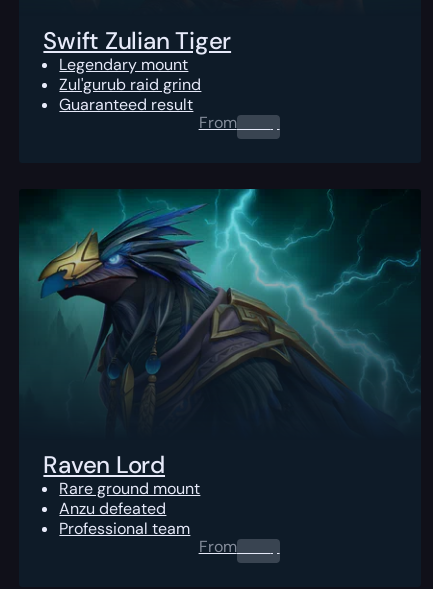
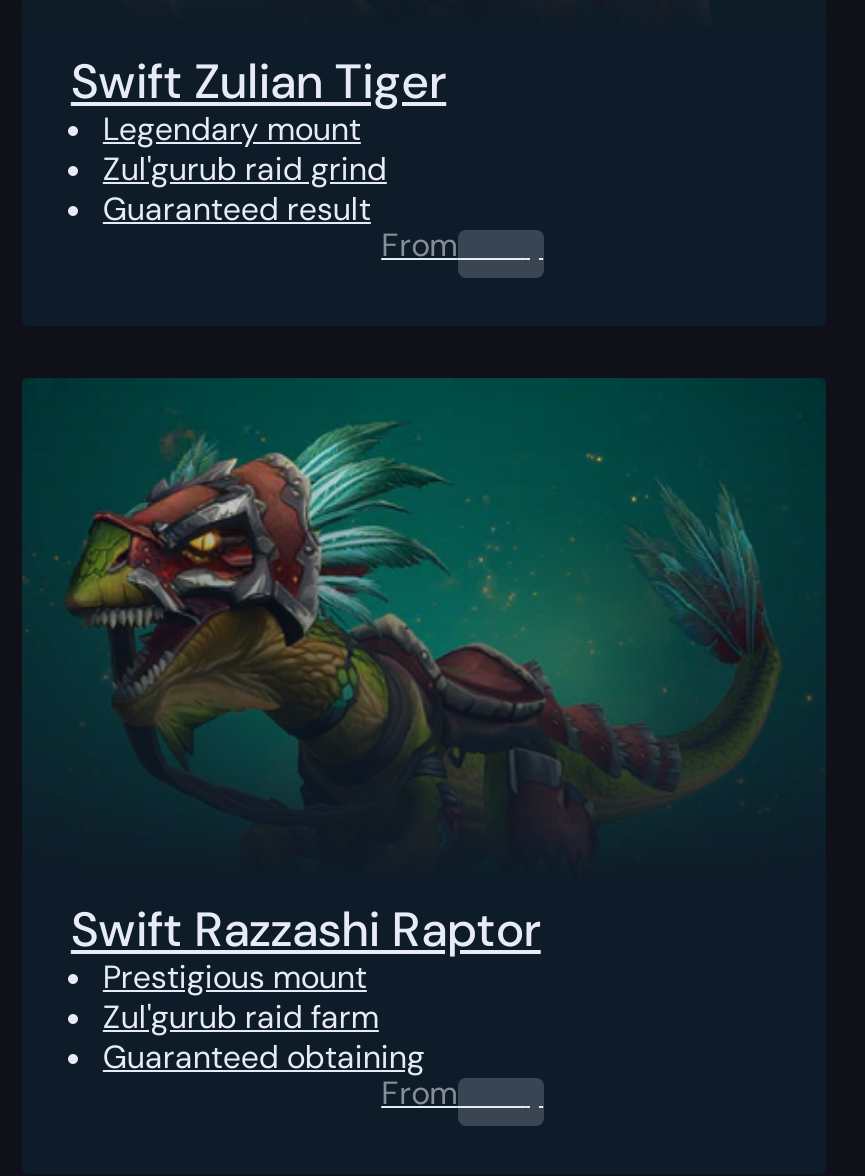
[20,189,420,539] [image] | Raven Lord | Rare ground mount | Anzu defeated | Professional team -> [22,378,826,1077] [image] | Swift Razzashi Raptor | Prestigious mount | Zul'gurub raid farm | Guaranteed obtaining

